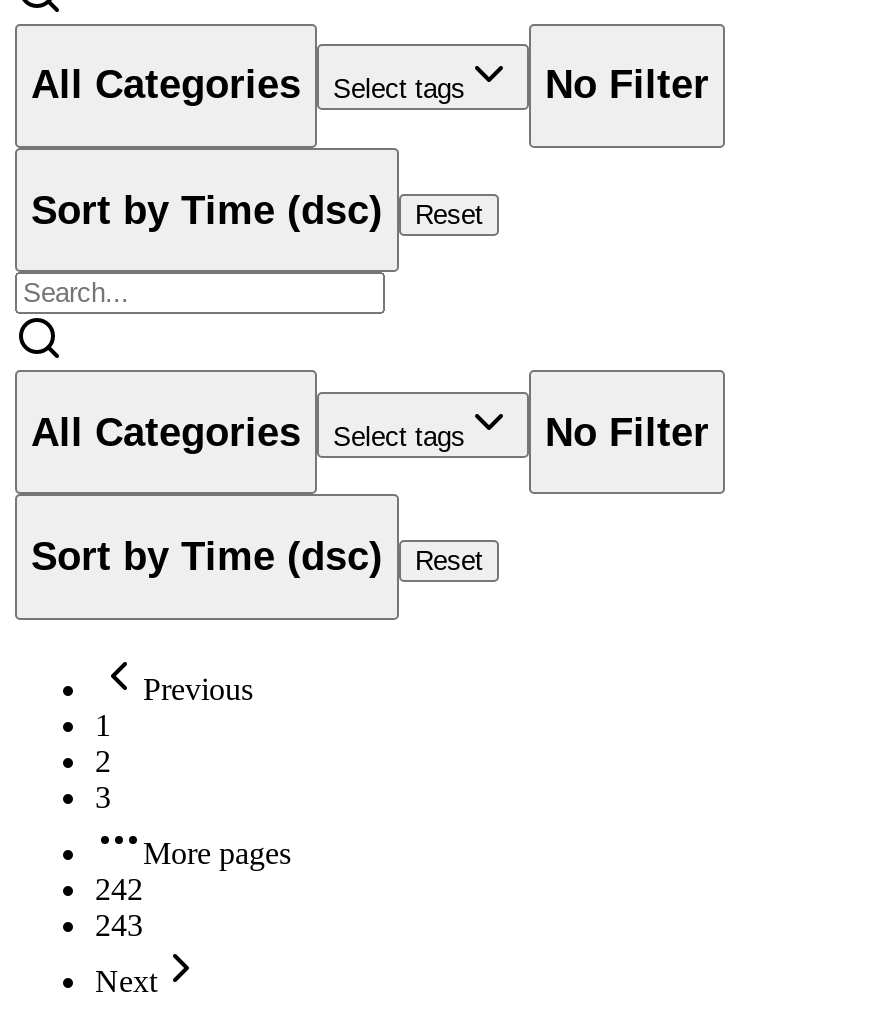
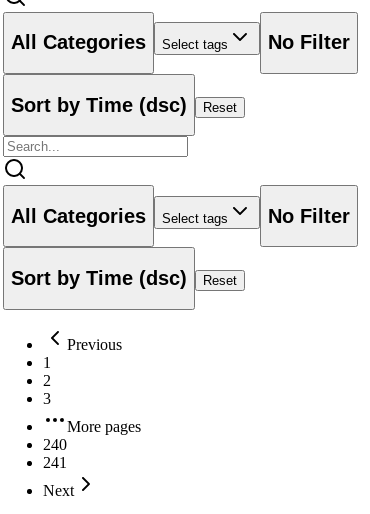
[95,871,143,905] 242 -> [43,435,67,452] 240
[95,907,143,941] 243 -> [43,453,67,470] 241

